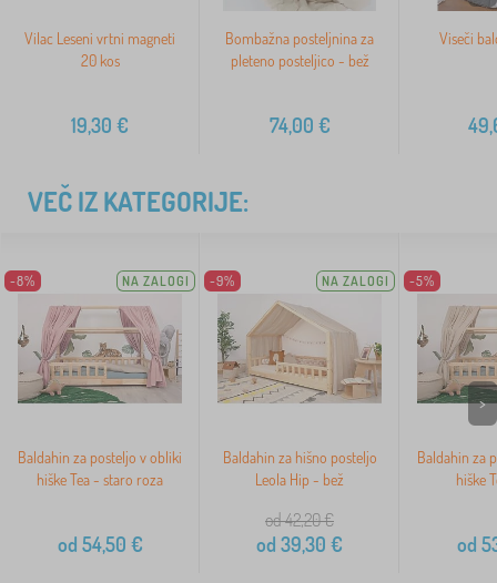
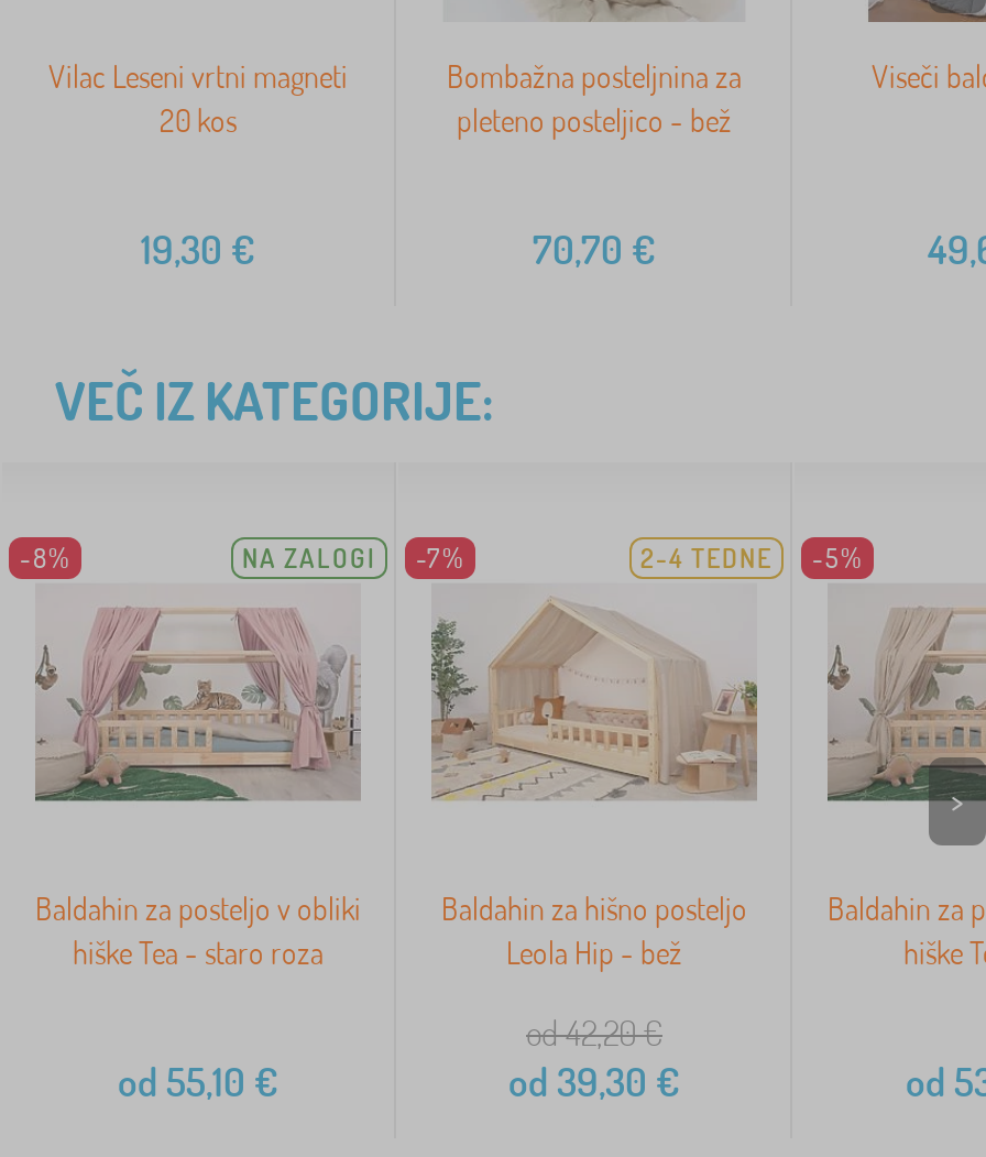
[269,113,330,138] 74,00 € -> [533,225,656,273] 70,70 €
[210,273,389,290] -9% | NA ZALOGI -> [416,542,773,575] -7% | 2-4 TEDNE
[57,532,143,557] od 54,50 € -> [118,1057,278,1106] od 55,10 €

